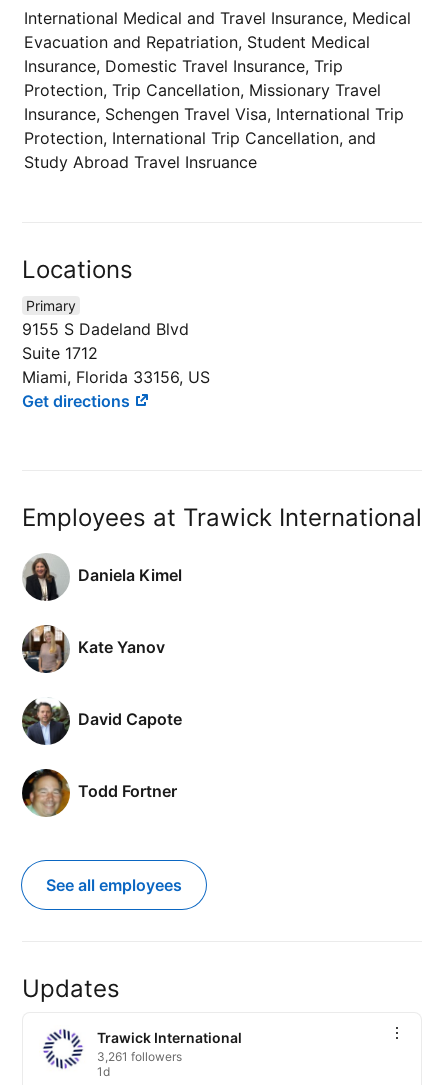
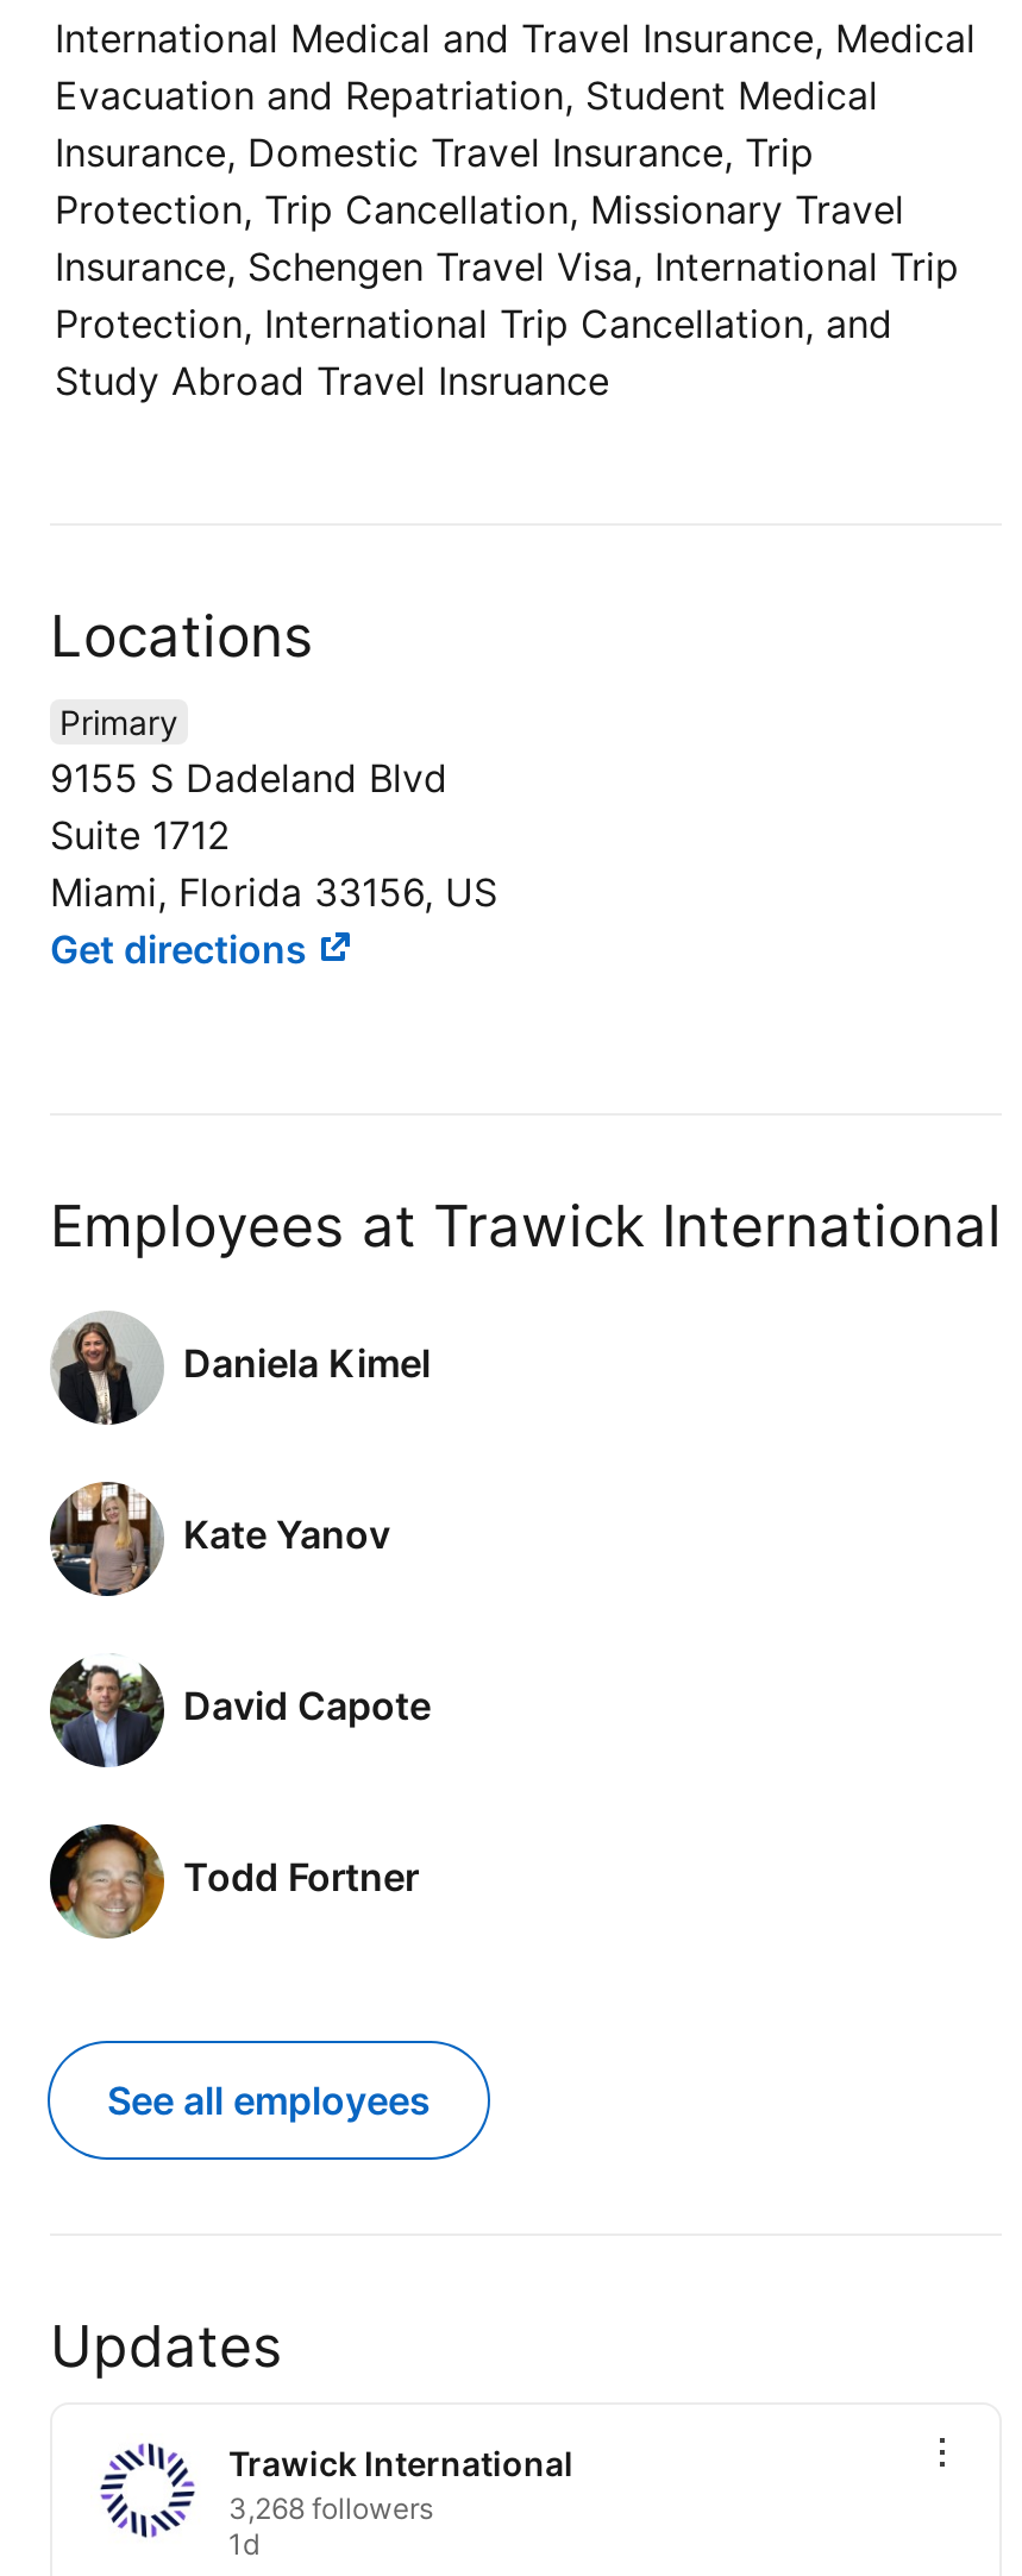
[97,1049,182,1064] 3,261 followers -> [228,2491,433,2527] 3,268 followers

